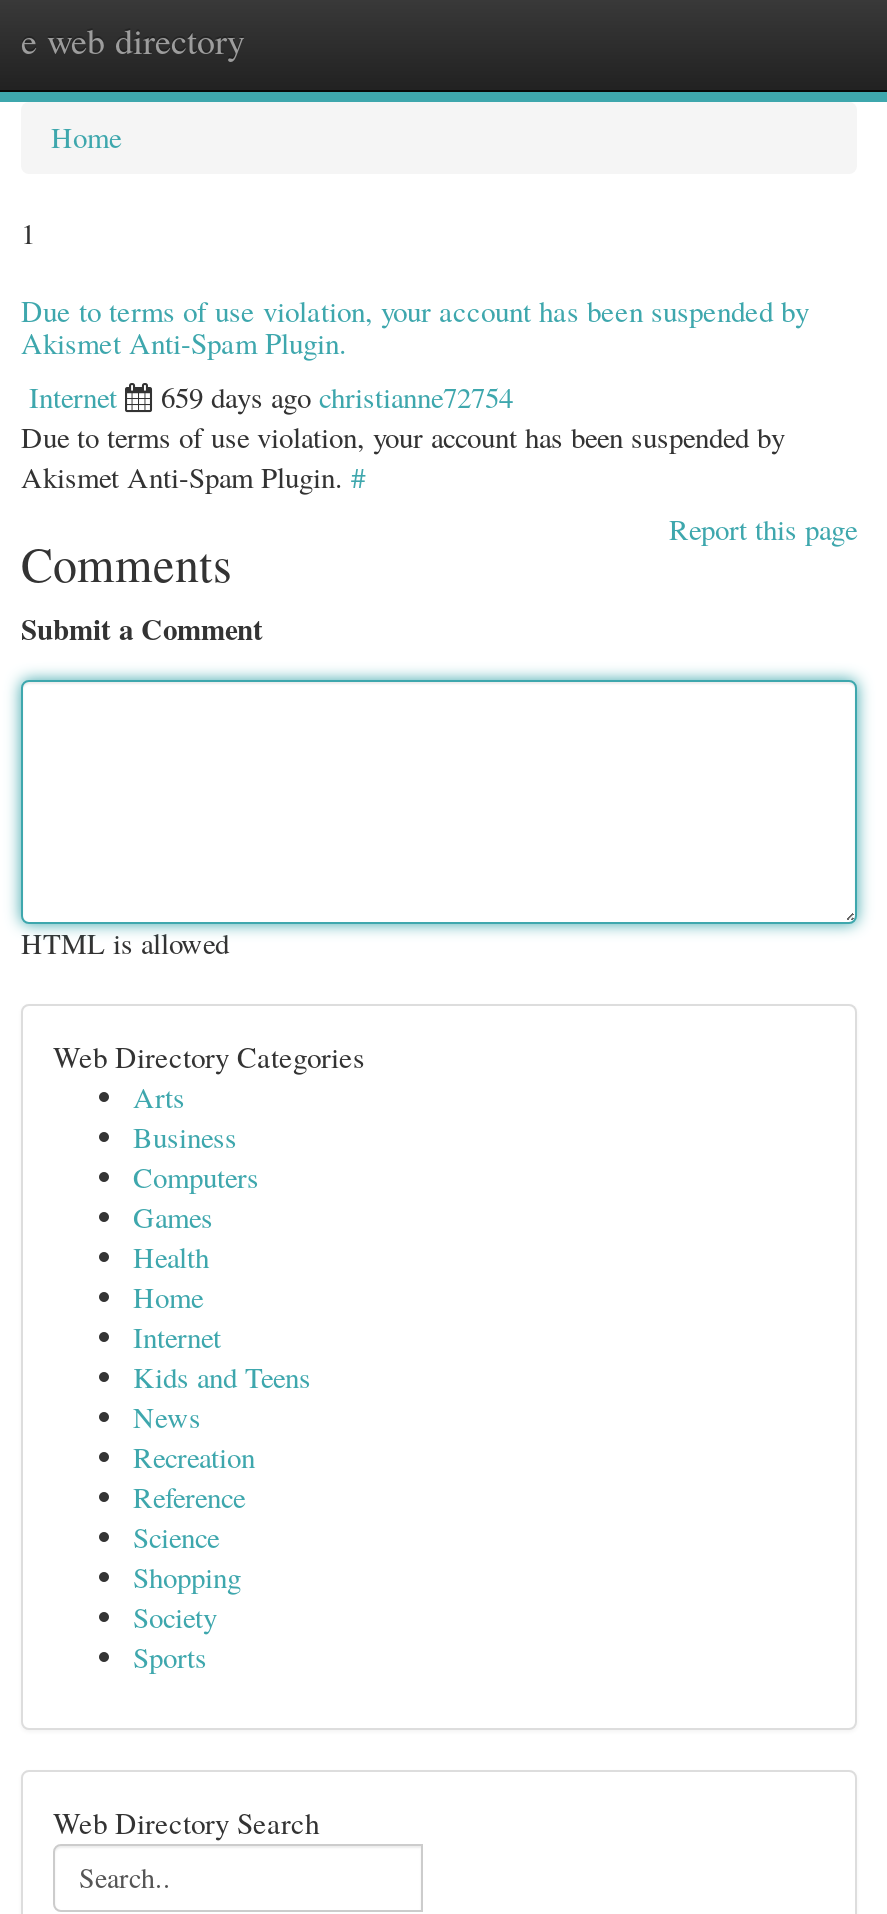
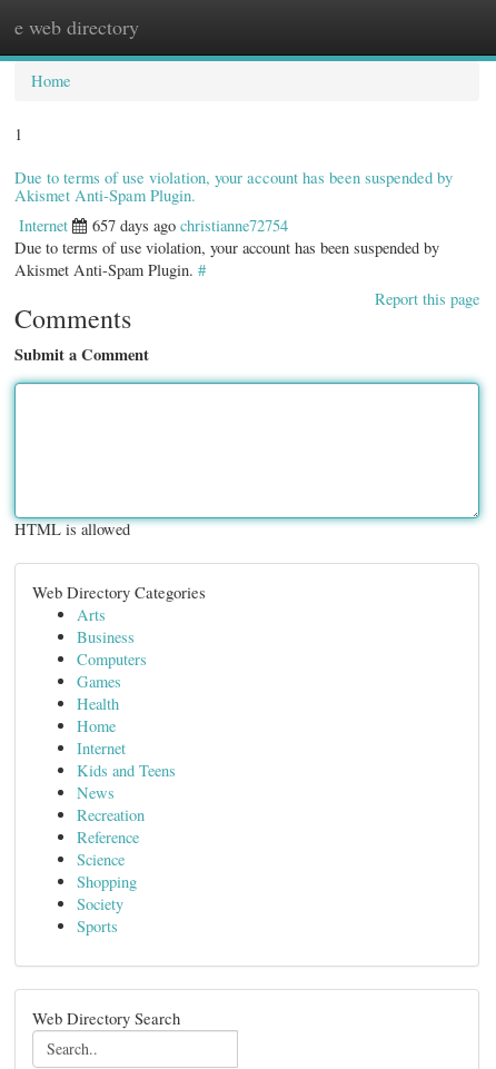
[161,378,513,416] 659 days ago christianne72754 -> [92,215,288,236] 657 days ago christianne72754

